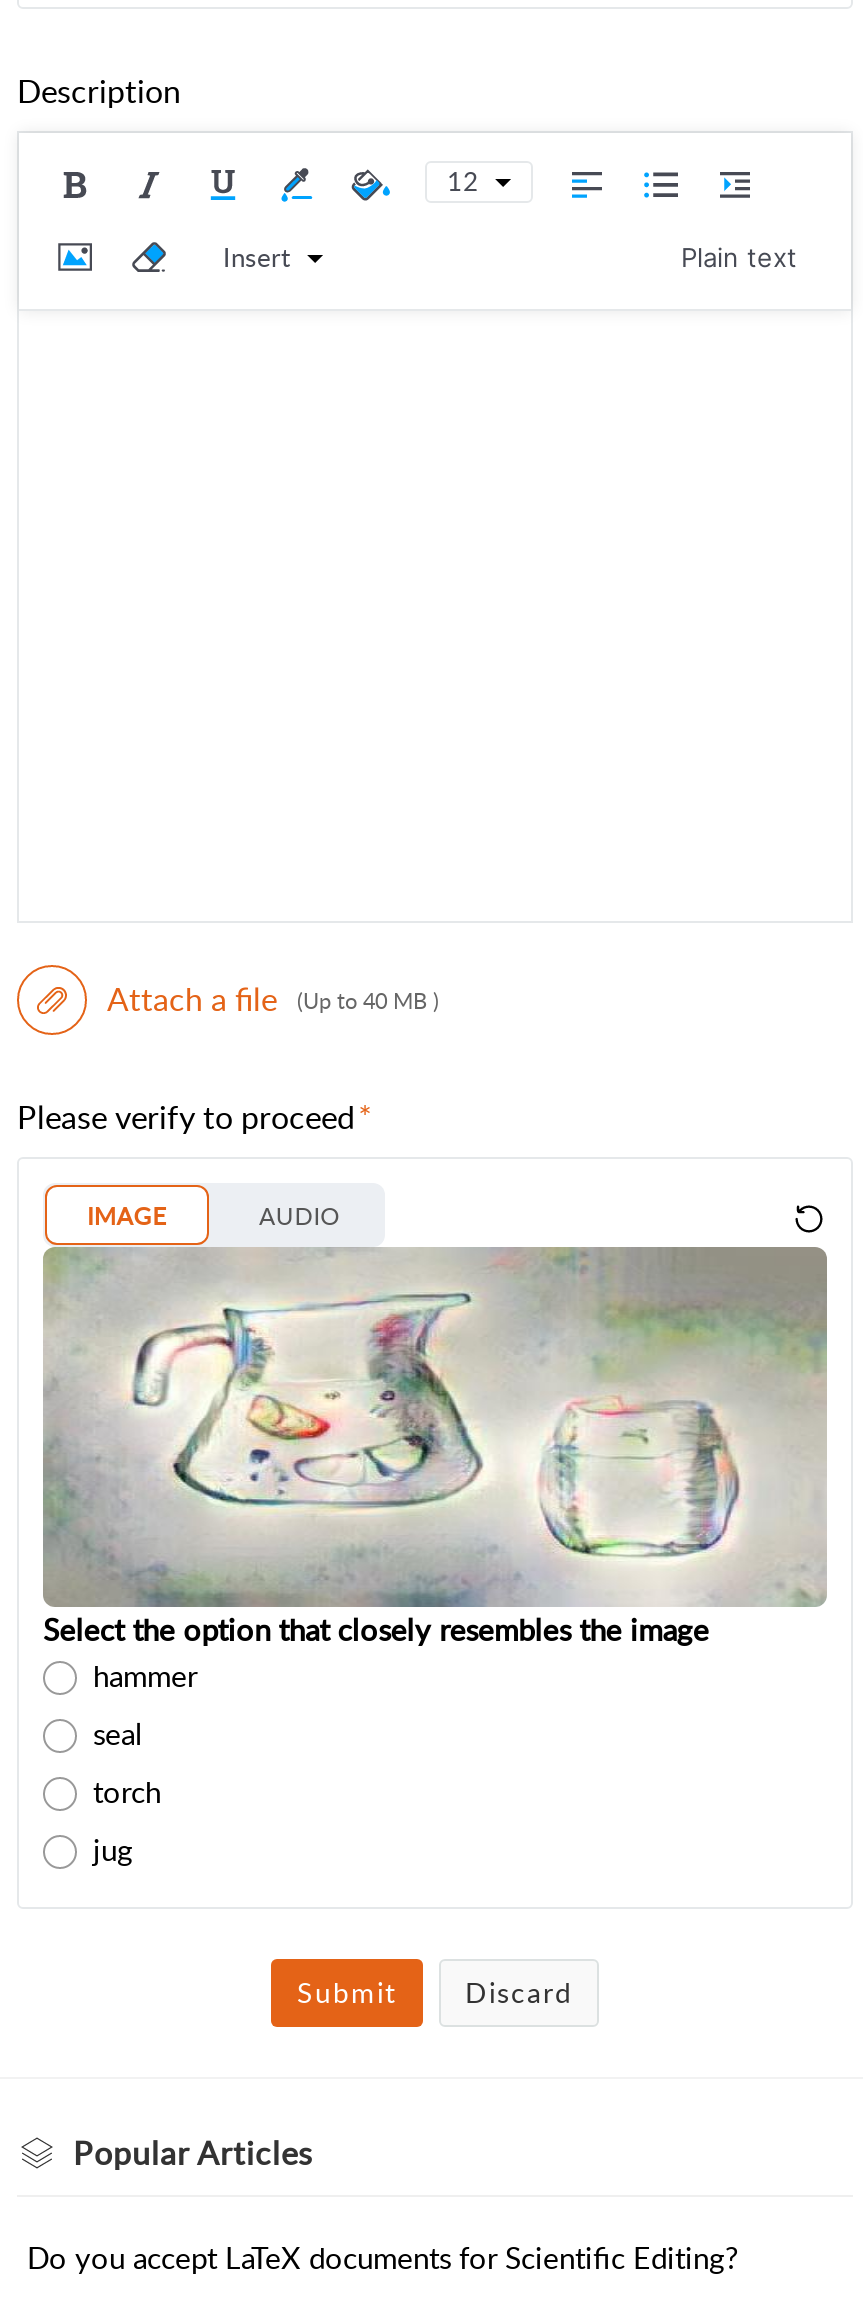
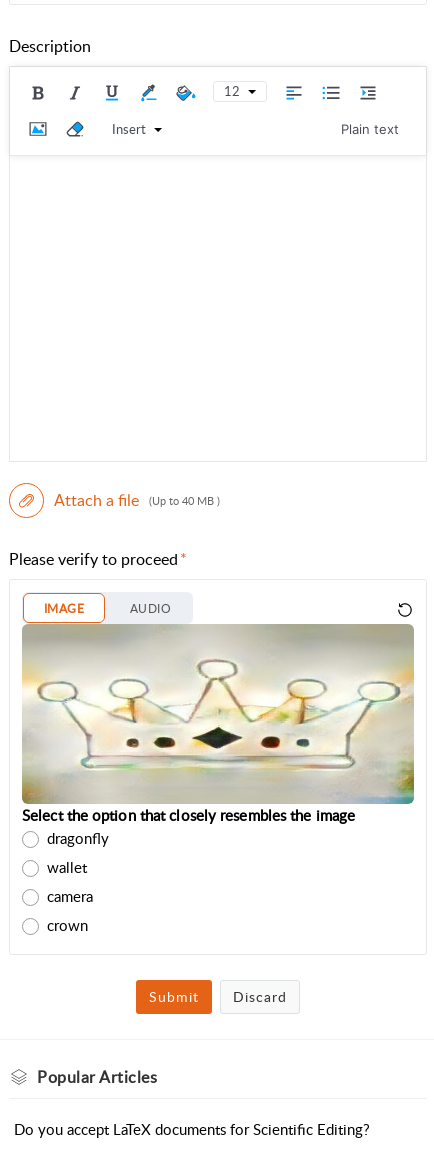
[41,1247,829,1870] [image] | hammer | seal | torch | jug -> [21,624,415,935] [image] | dragonfly | wallet | camera | crown

